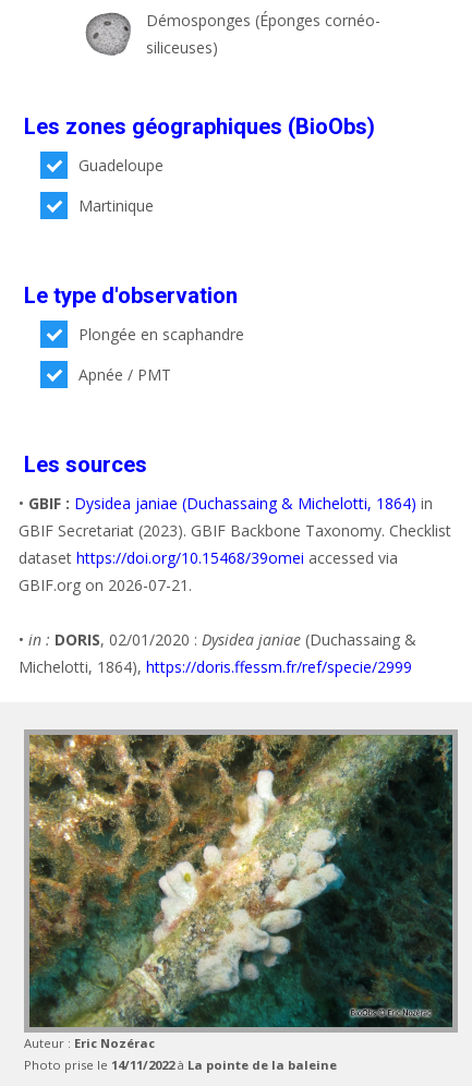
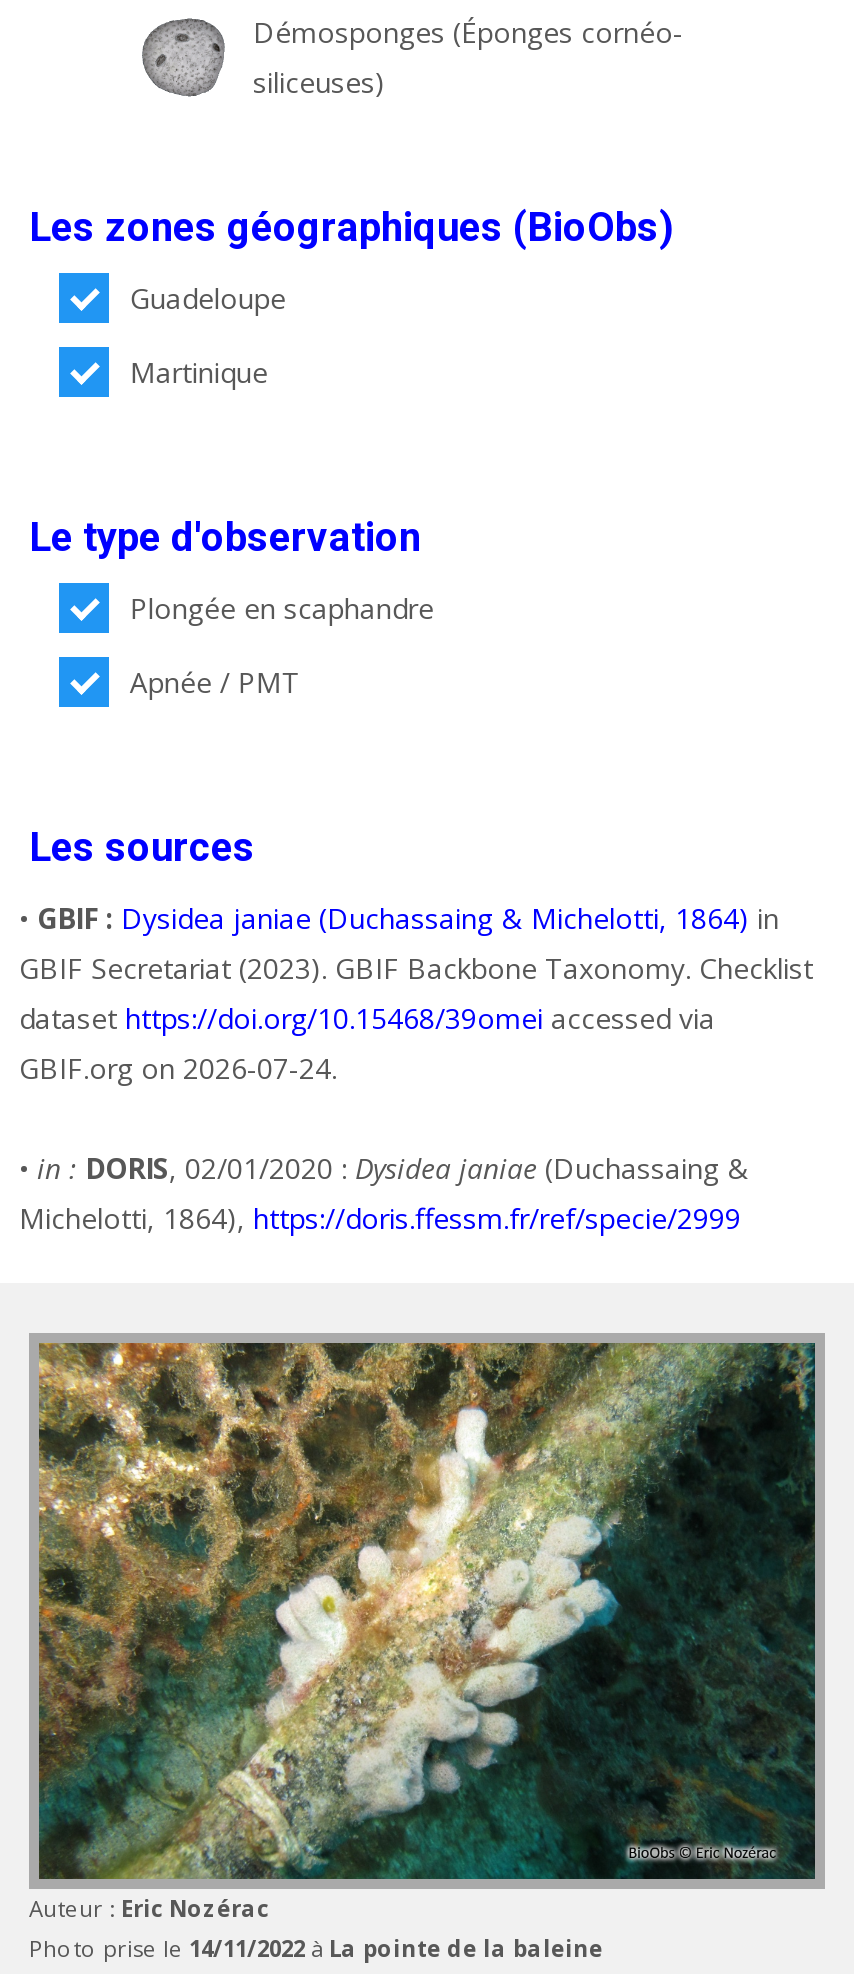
[19,574,192,595] GBIF.org on 2026-07-21. -> [19,1048,337,1086] GBIF.org on 2026-07-24.

